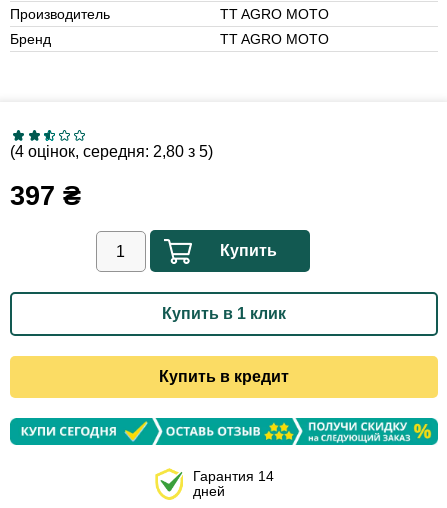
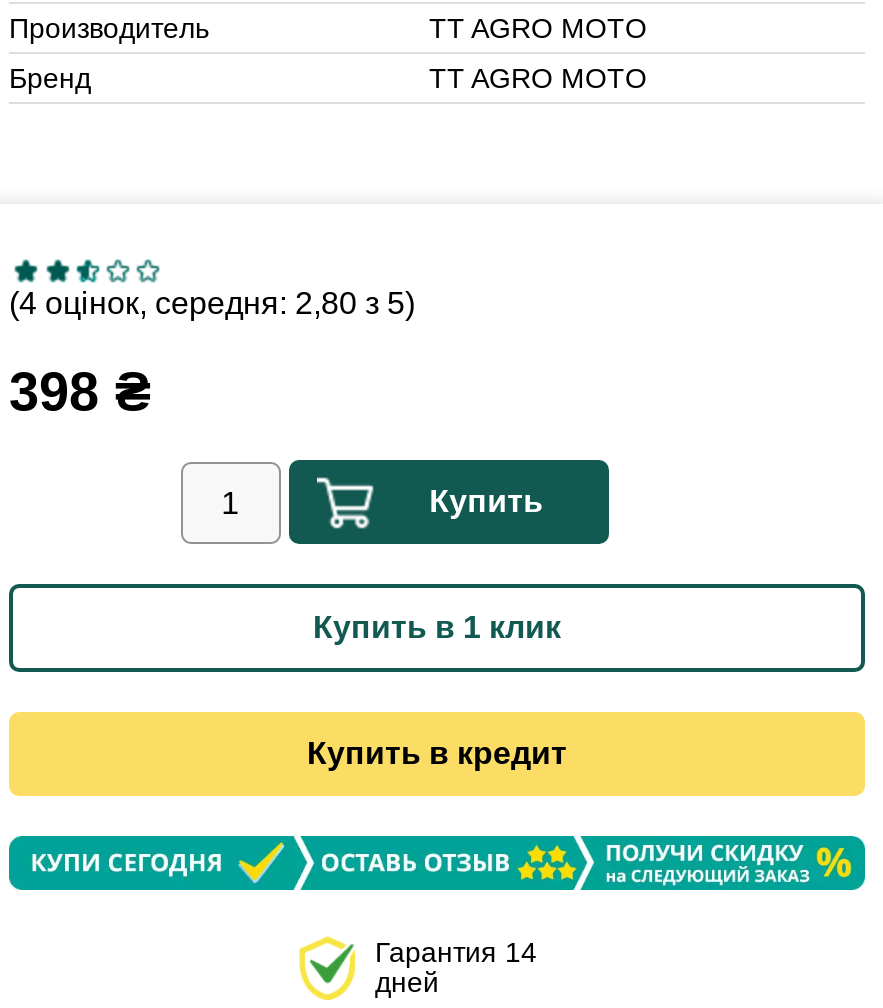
[10,181,81,211] 397 ₴ -> [9,362,151,422] 398 ₴

